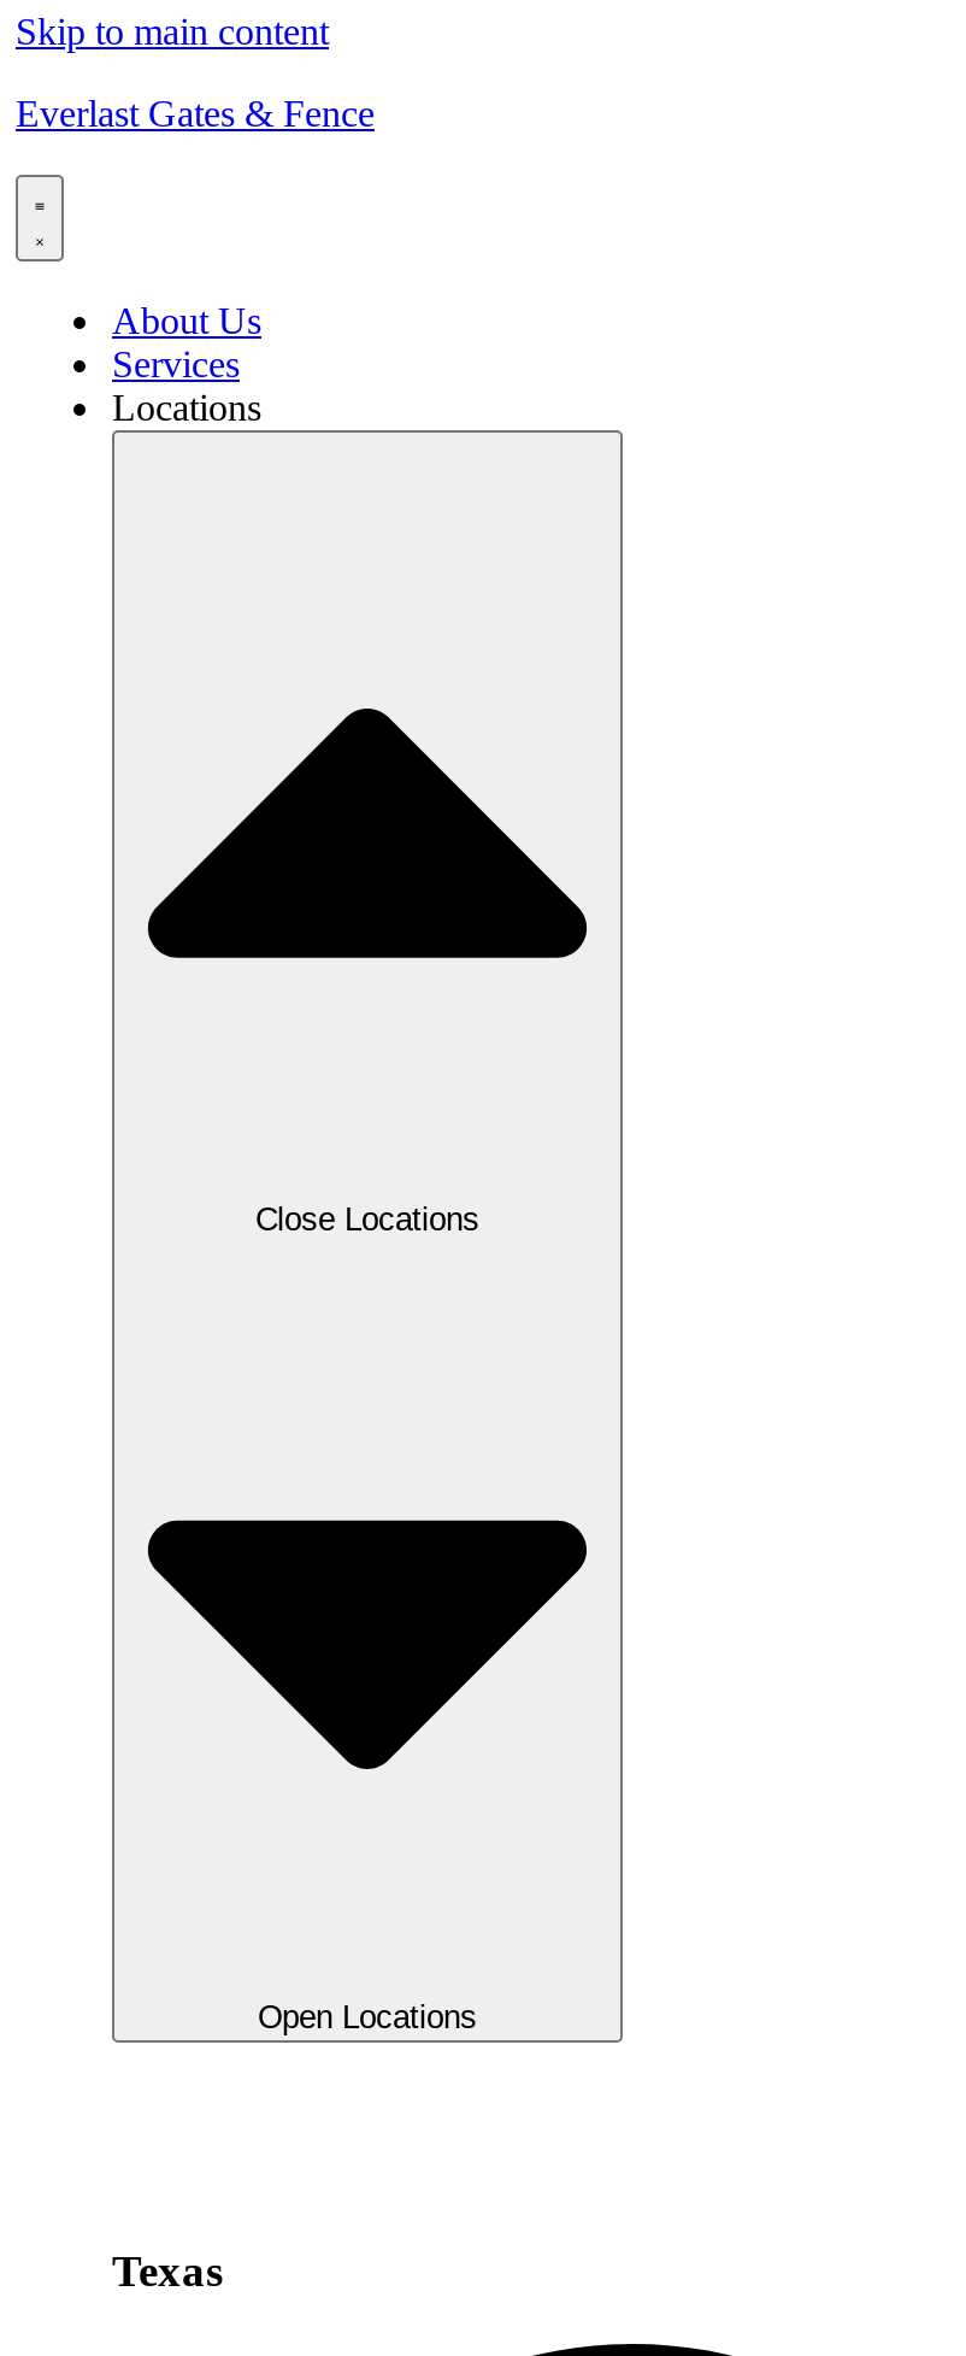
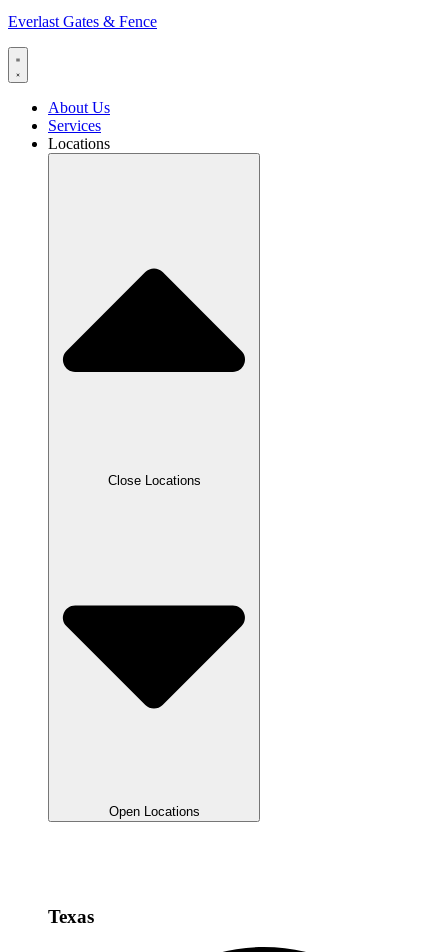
[16,11,329,52] Skip to main content -> none

